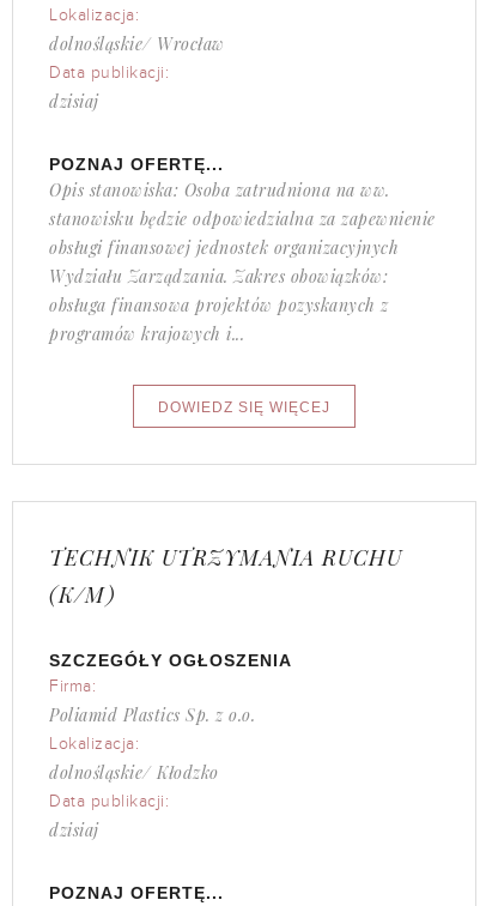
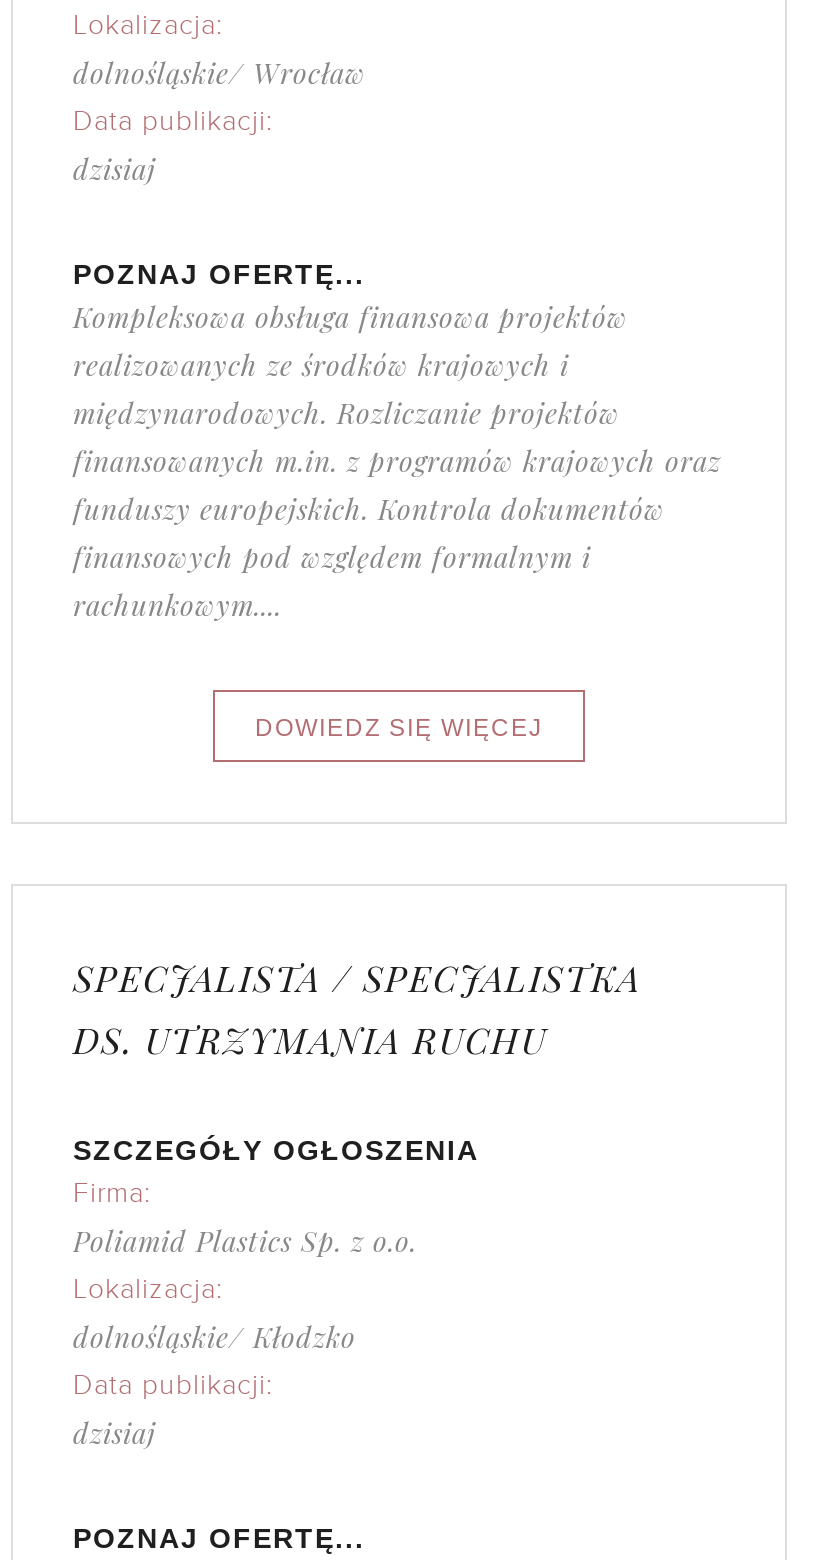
[49,179,435,345] Opis stanowiska: Osoba zatrudniona na ww. | stanowisku będzie odpowiedzialna za zapewnienie | obsługi finansowej jednostek organizacyjnych | Wydziału Zarządzania. Zakres obowiązków: | obsługa finansowa projektów pozyskanych z | programów krajowych i... -> [73,298,721,624] Kompleksowa obsługa finansowa projektów | realizowanych ze środków krajowych i | międzynarodowych. Rozliczanie projektów | finansowanych m.in. z programów krajowych oraz | funduszy europejskich. Kontrola dokumentów | finansowych pod względem formalnym i | rachunkowym....
[49,543,402,609] TECHNIK UTRZYMANIA RUCHU | (K/M) -> [73,954,641,1064] SPECJALISTA / SPECJALISTKA | DS. UTRZYMANIA RUCHU

